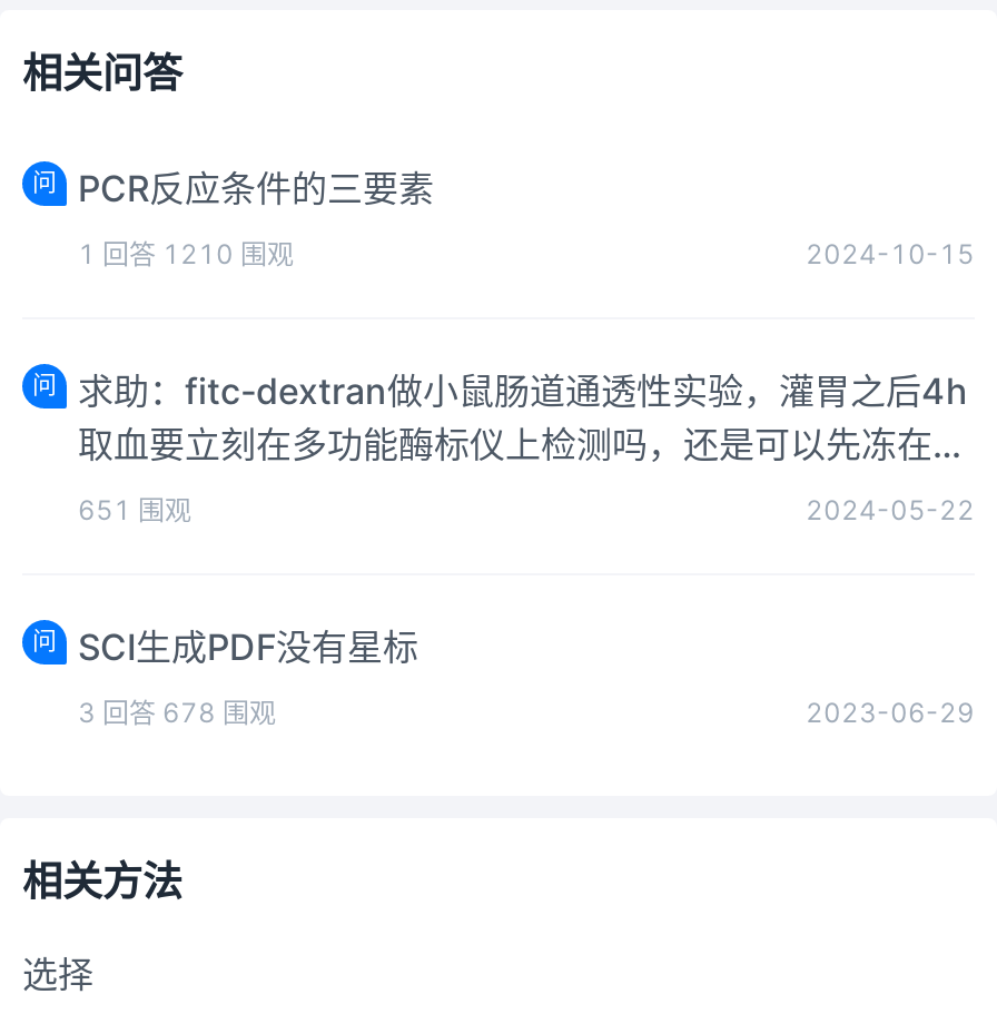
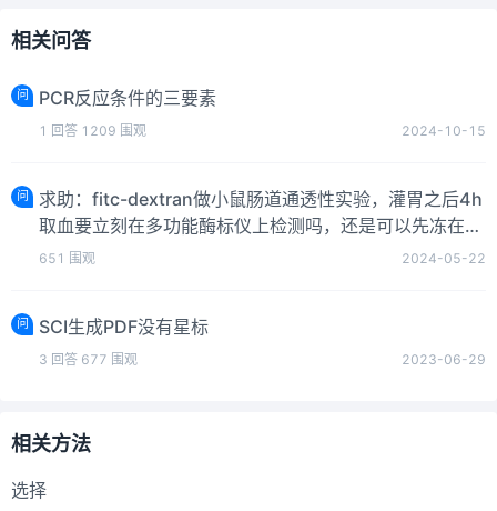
[78,237,294,271] 1回答 1210围观 -> [39,122,146,138] 1回答 1209围观
[78,696,276,729] 3回答 678围观 -> [39,351,138,367] 3回答 677围观

